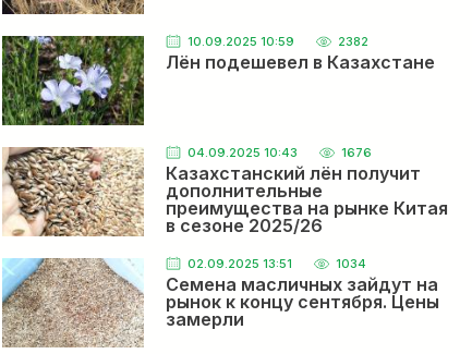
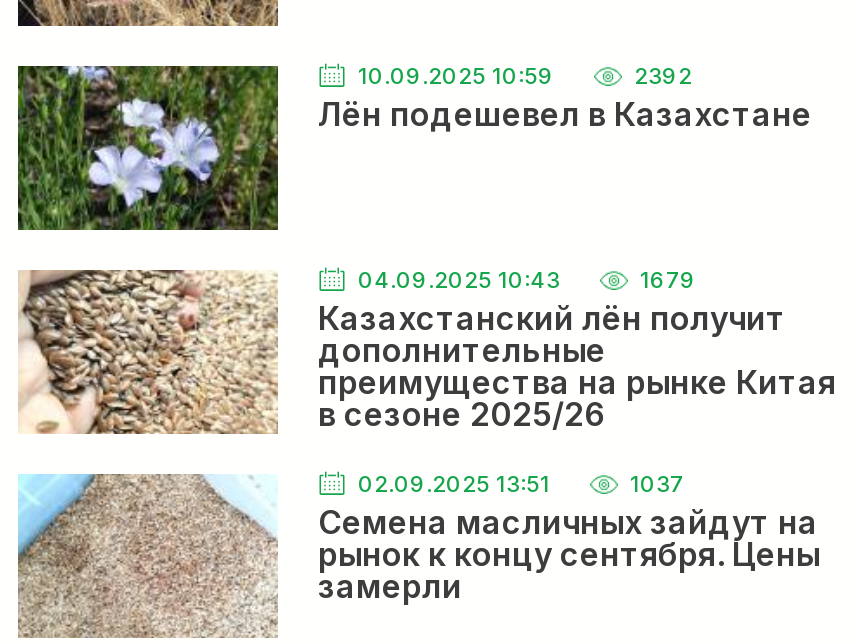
[338,34,368,49] 2382 -> [634,62,692,90] 2392
[341,145,372,160] 1676 -> [640,266,696,294] 1679
[336,256,366,271] 1034 -> [630,470,684,498] 1037

